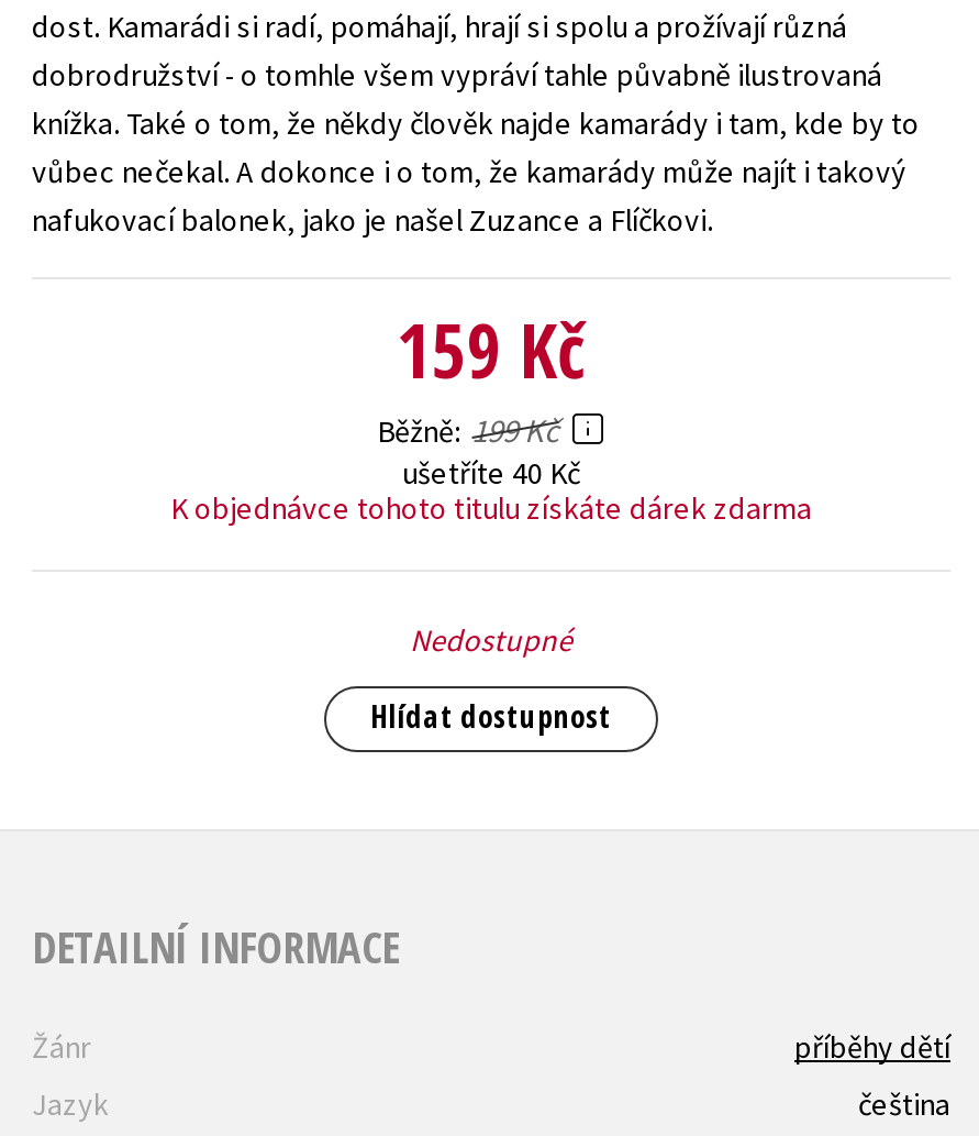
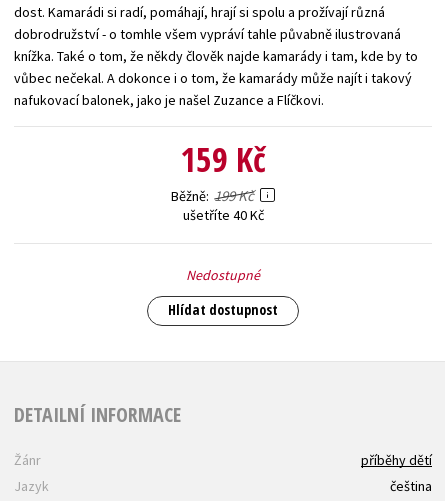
[170,488,812,528] K objednávce tohoto titulu získáte dárek zdarma -> none

